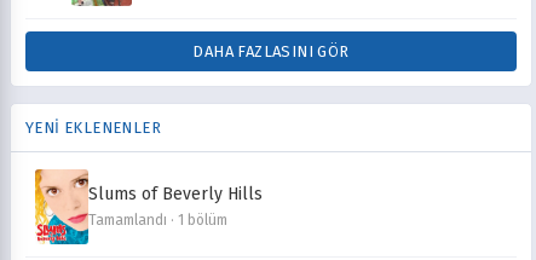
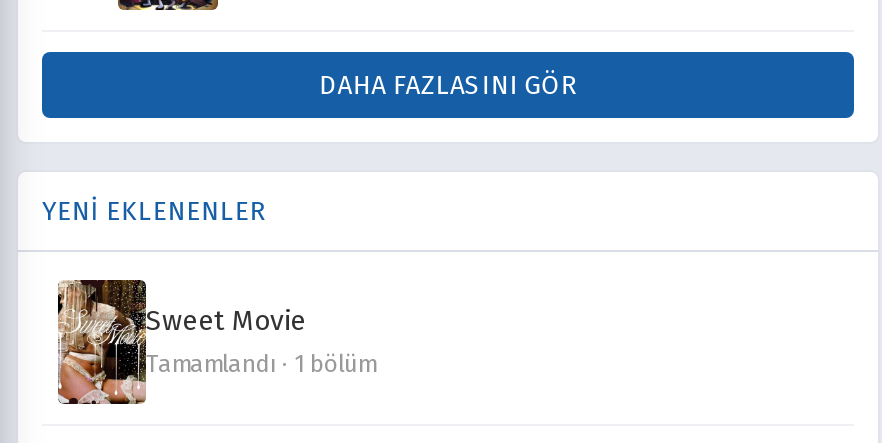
[34,169,263,245] [image] | Slums of Beverly Hills -> [56,278,306,406] [image] | Sweet Movie

